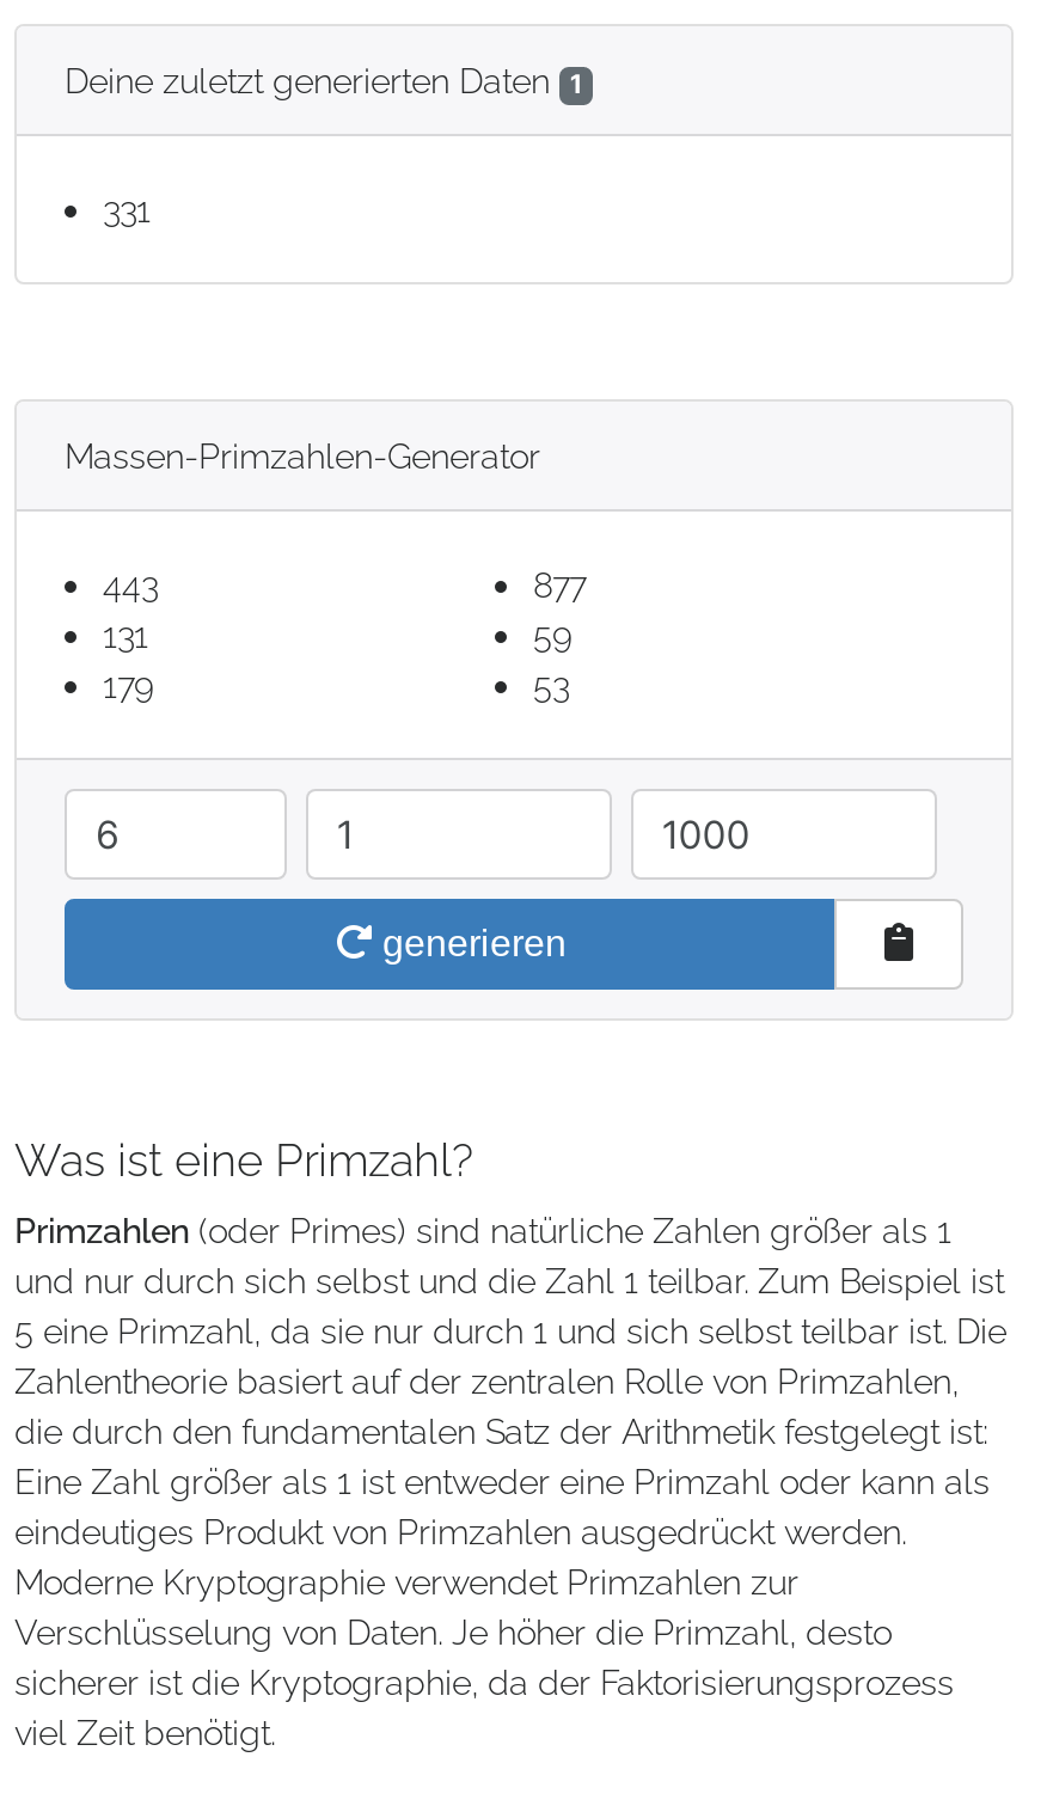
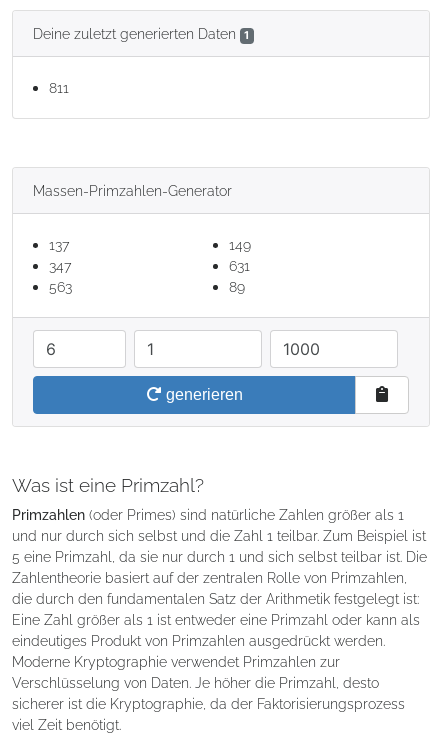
[103,189,151,229] 331 -> [49,79,69,96] 811
[103,564,158,605] 443 -> [49,236,69,253] 137
[533,564,586,605] 877 -> [229,236,251,253] 149
[103,614,148,655] 131 -> [49,257,71,274] 347
[533,614,571,655] 59 -> [229,257,250,274] 631
[103,665,153,705] 179 -> [49,278,72,295] 563
[533,665,569,705] 53 -> [229,278,245,295] 89

